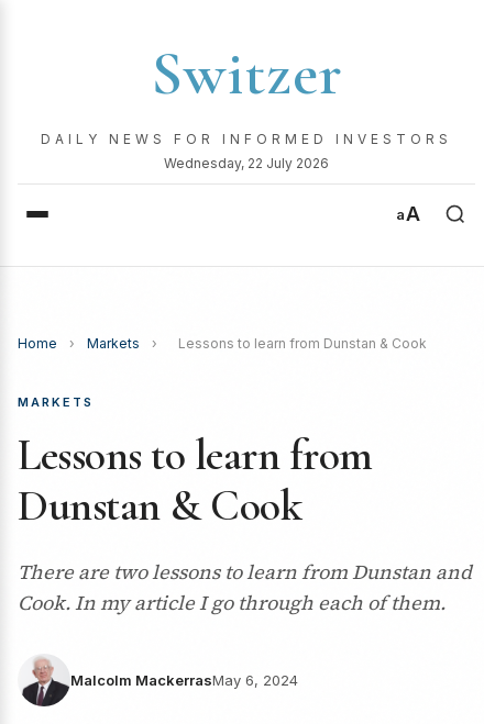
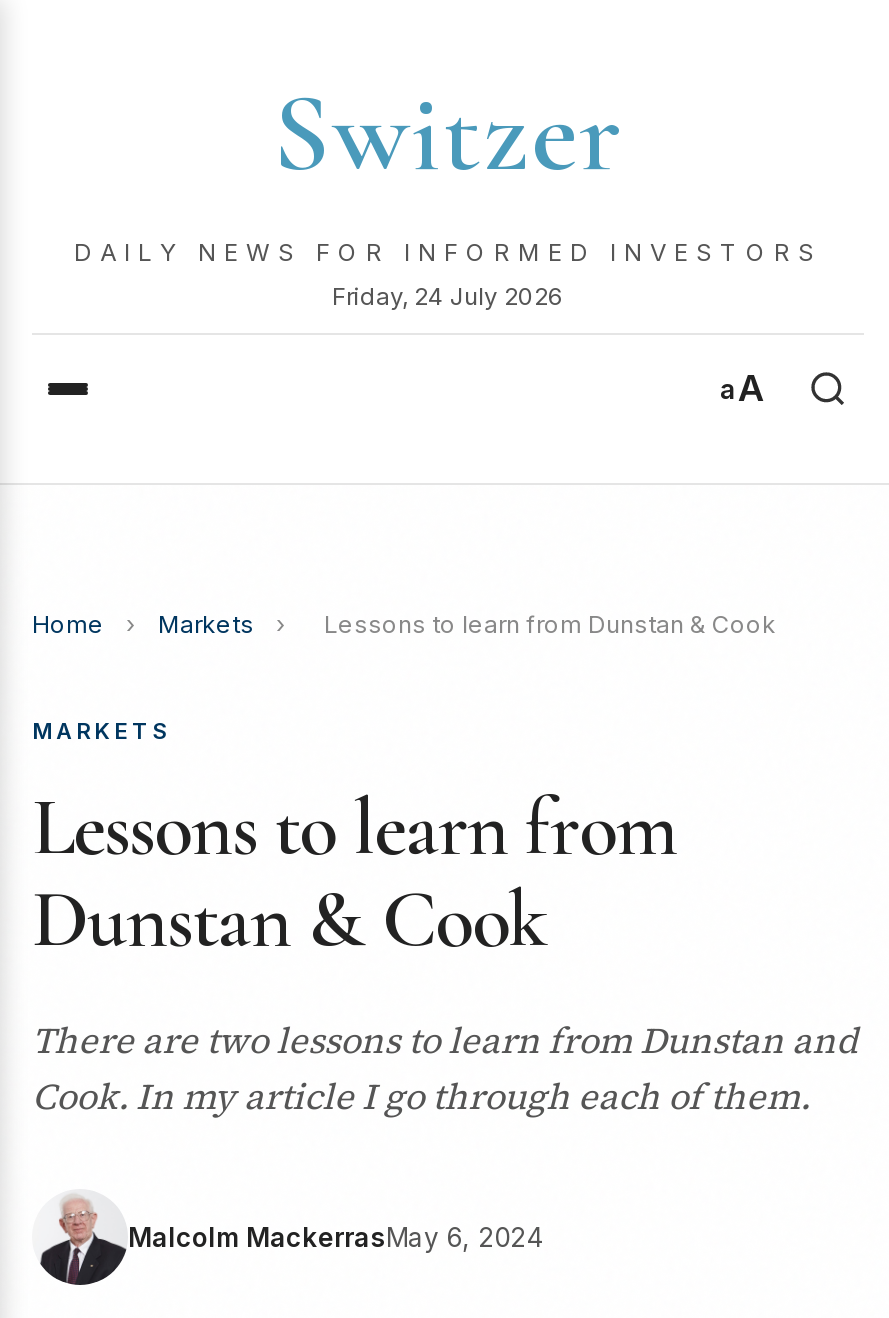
[164,155,329,171] Wednesday, 22 July 2026 -> [332,281,564,311] Friday, 24 July 2026

